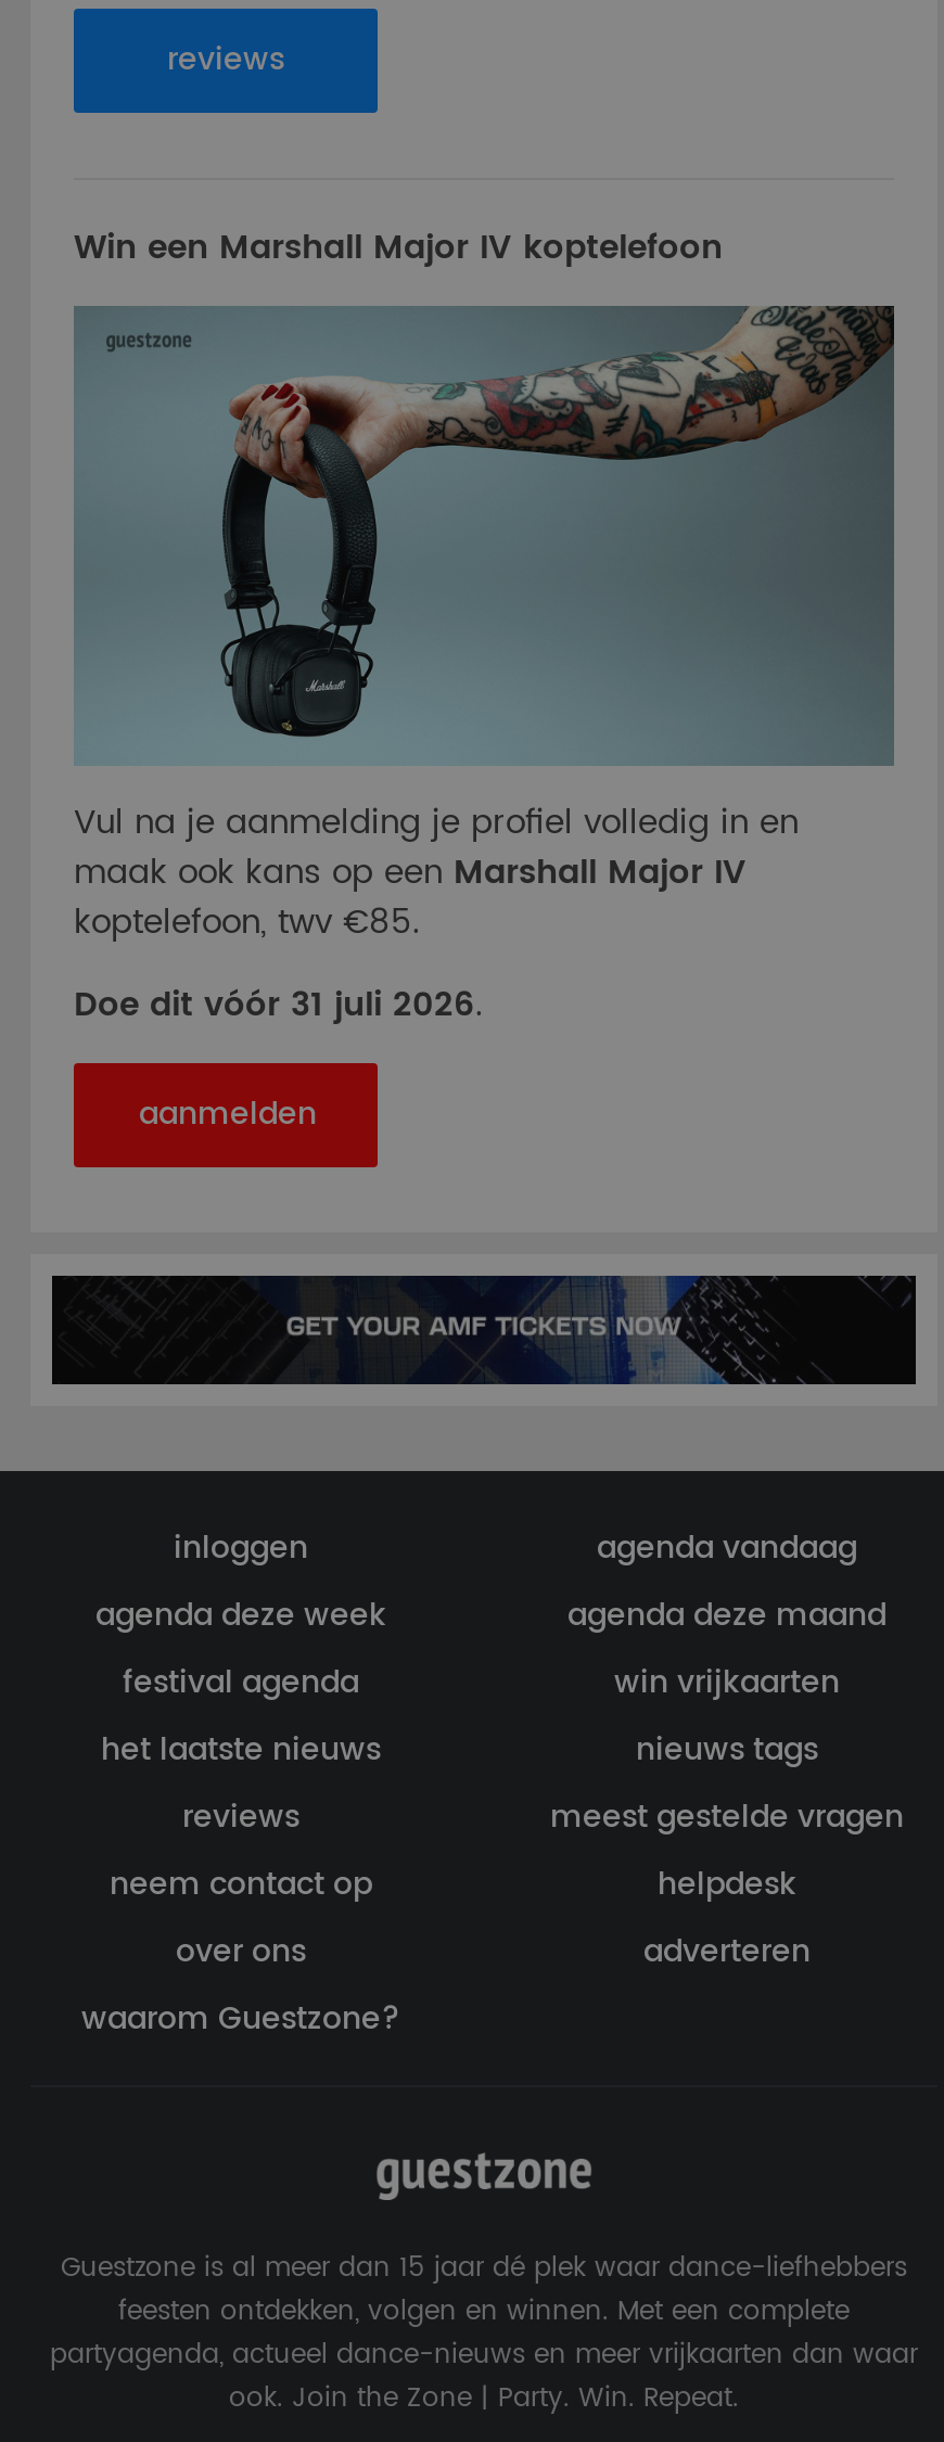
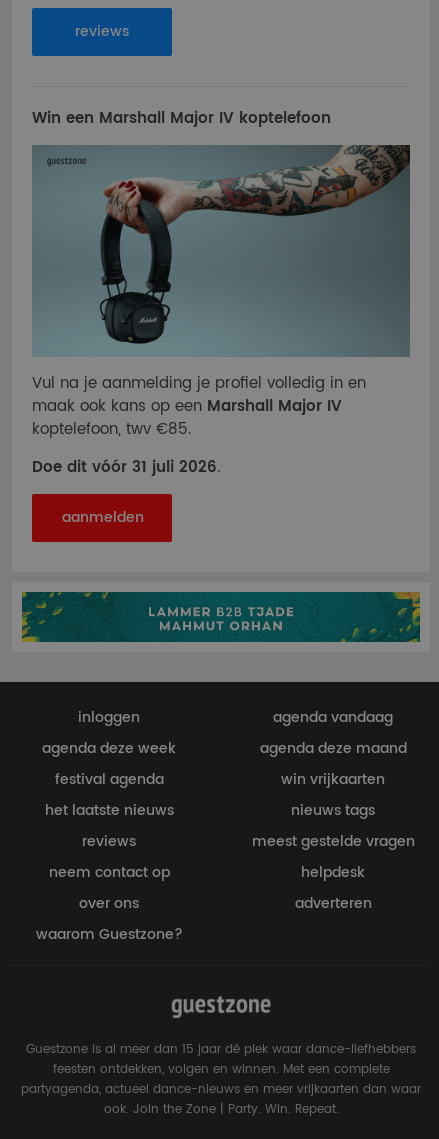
[50,1274,918,1386] [image] -> [21,591,421,643] [image]

